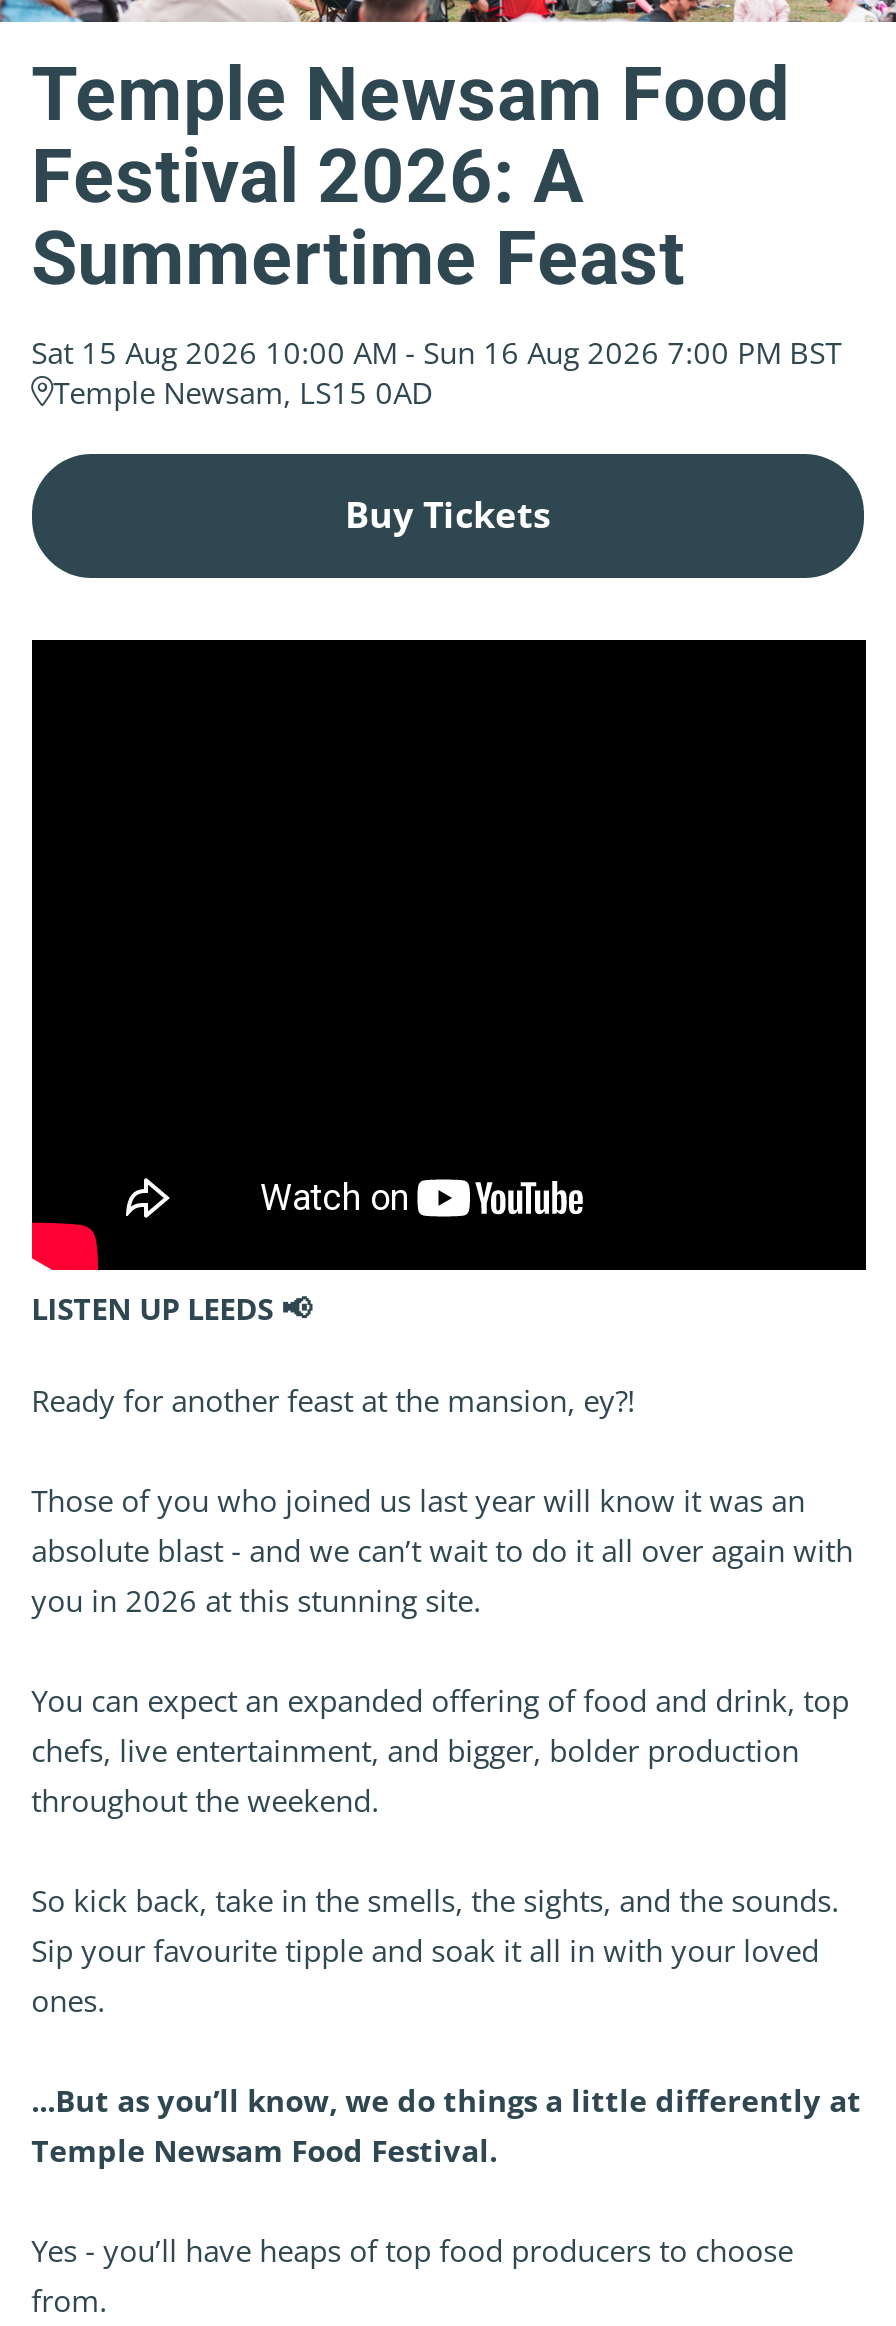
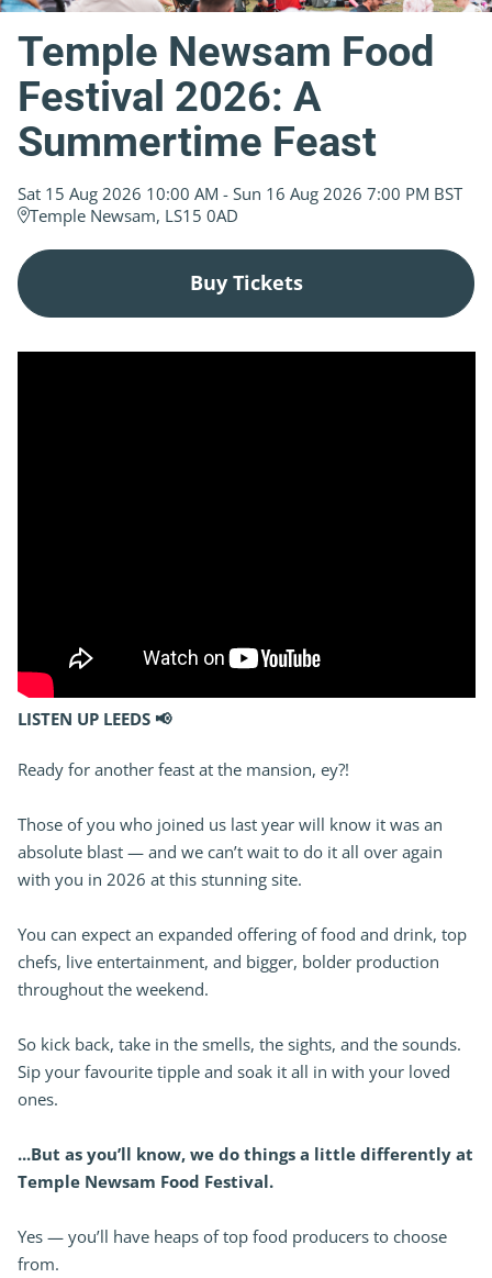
[31,1530,853,1620] absolute blast - and we can’t wait to do it all over again with | you in 2026 at this stunning site. -> [17,841,442,890] absolute blast — and we can’t wait to do it all over again | with you in 2026 at this stunning site.
[31,2230,793,2270] Yes - you’ll have heaps of top food producers to choose -> [17,1225,447,1247] Yes — you’ll have heaps of top food producers to choose

